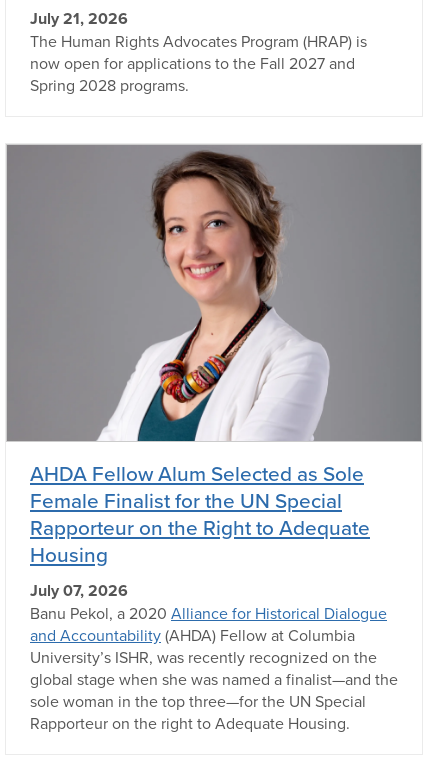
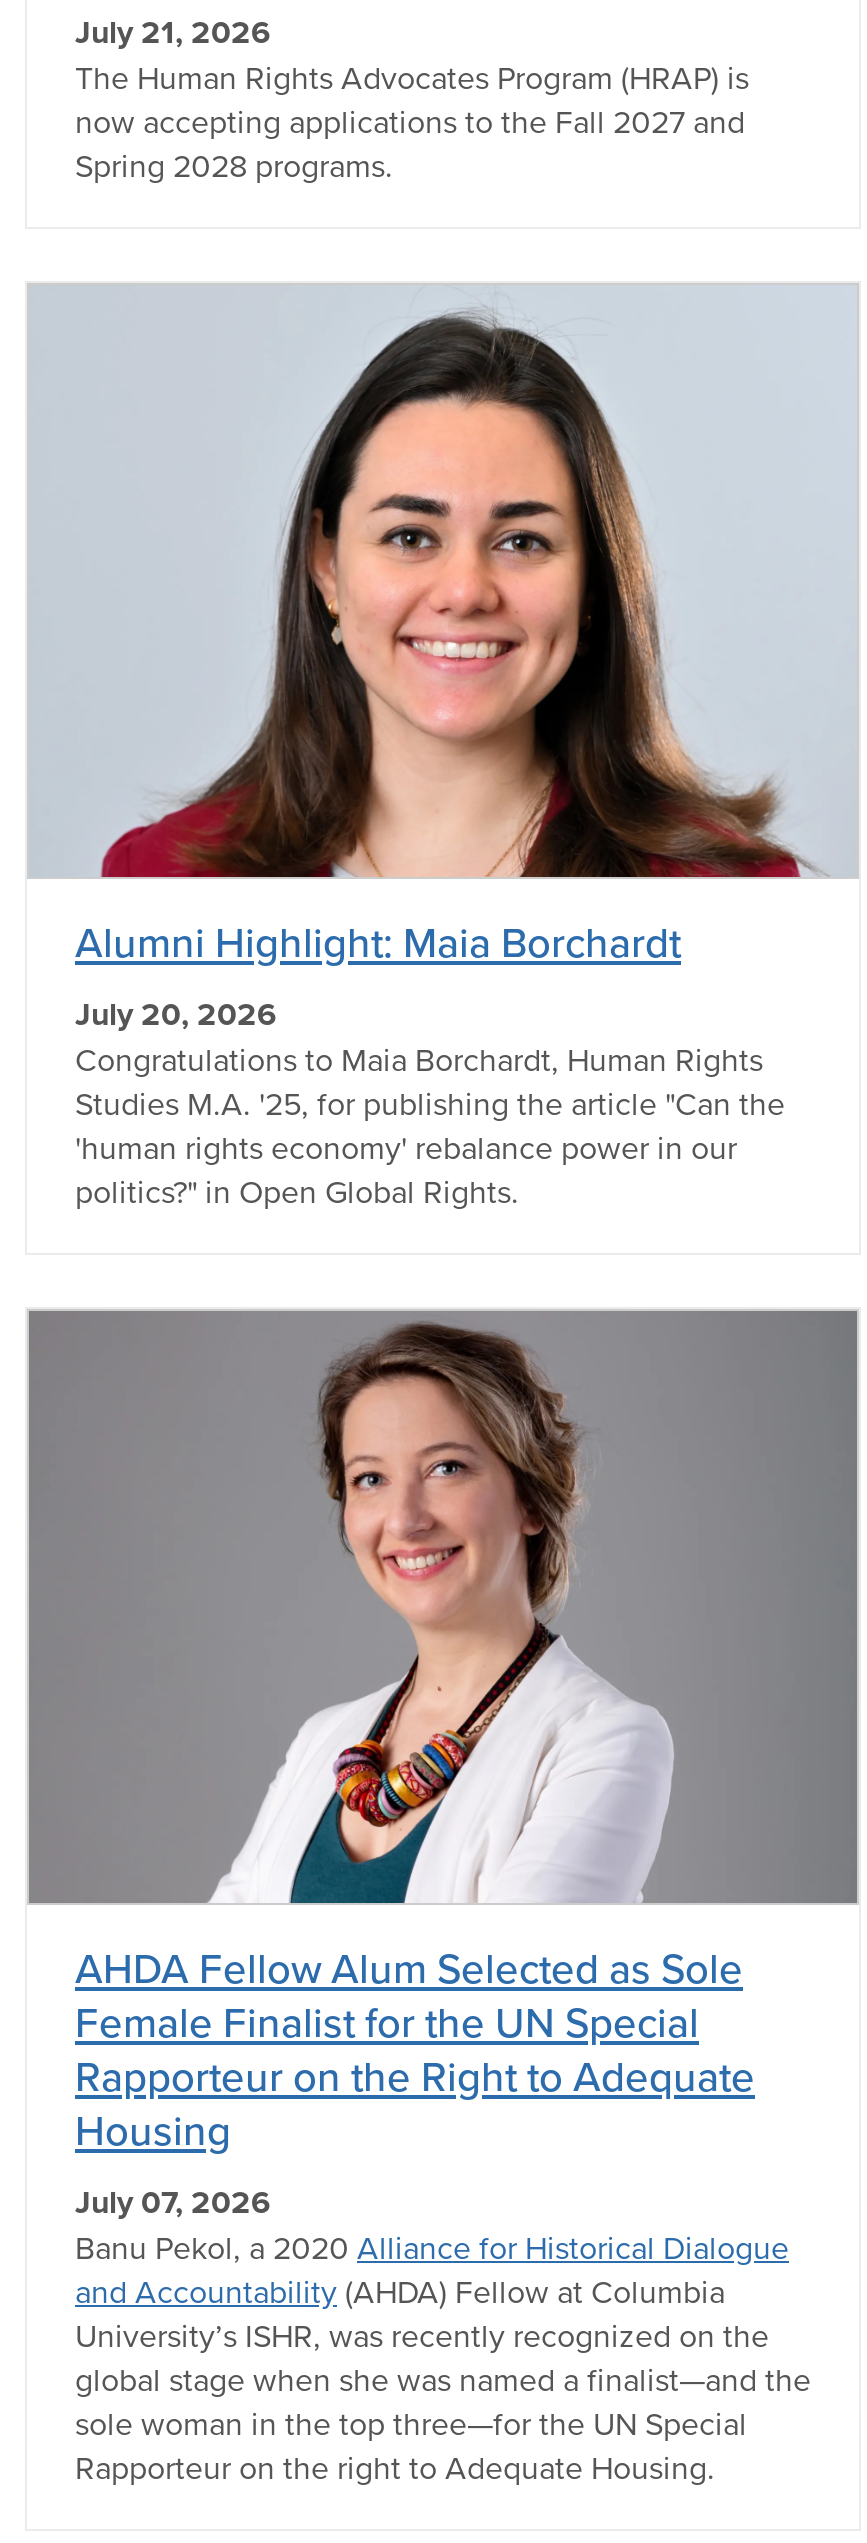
[30,52,355,74] now open for applications to the Fall 2027 and -> [75,100,745,144] now accepting applications to the Fall 2027 and
none -> [31,285,857,1213] [image] | Alumni Highlight: Maia Borchardt | July 20, 2026 | Congratulations to Maia Borchardt, Human Rights | Studies M.A. '25, for publishing the article "Can the | 'human rights economy' rebalance power in our | politics?" in Open Global Rights.

